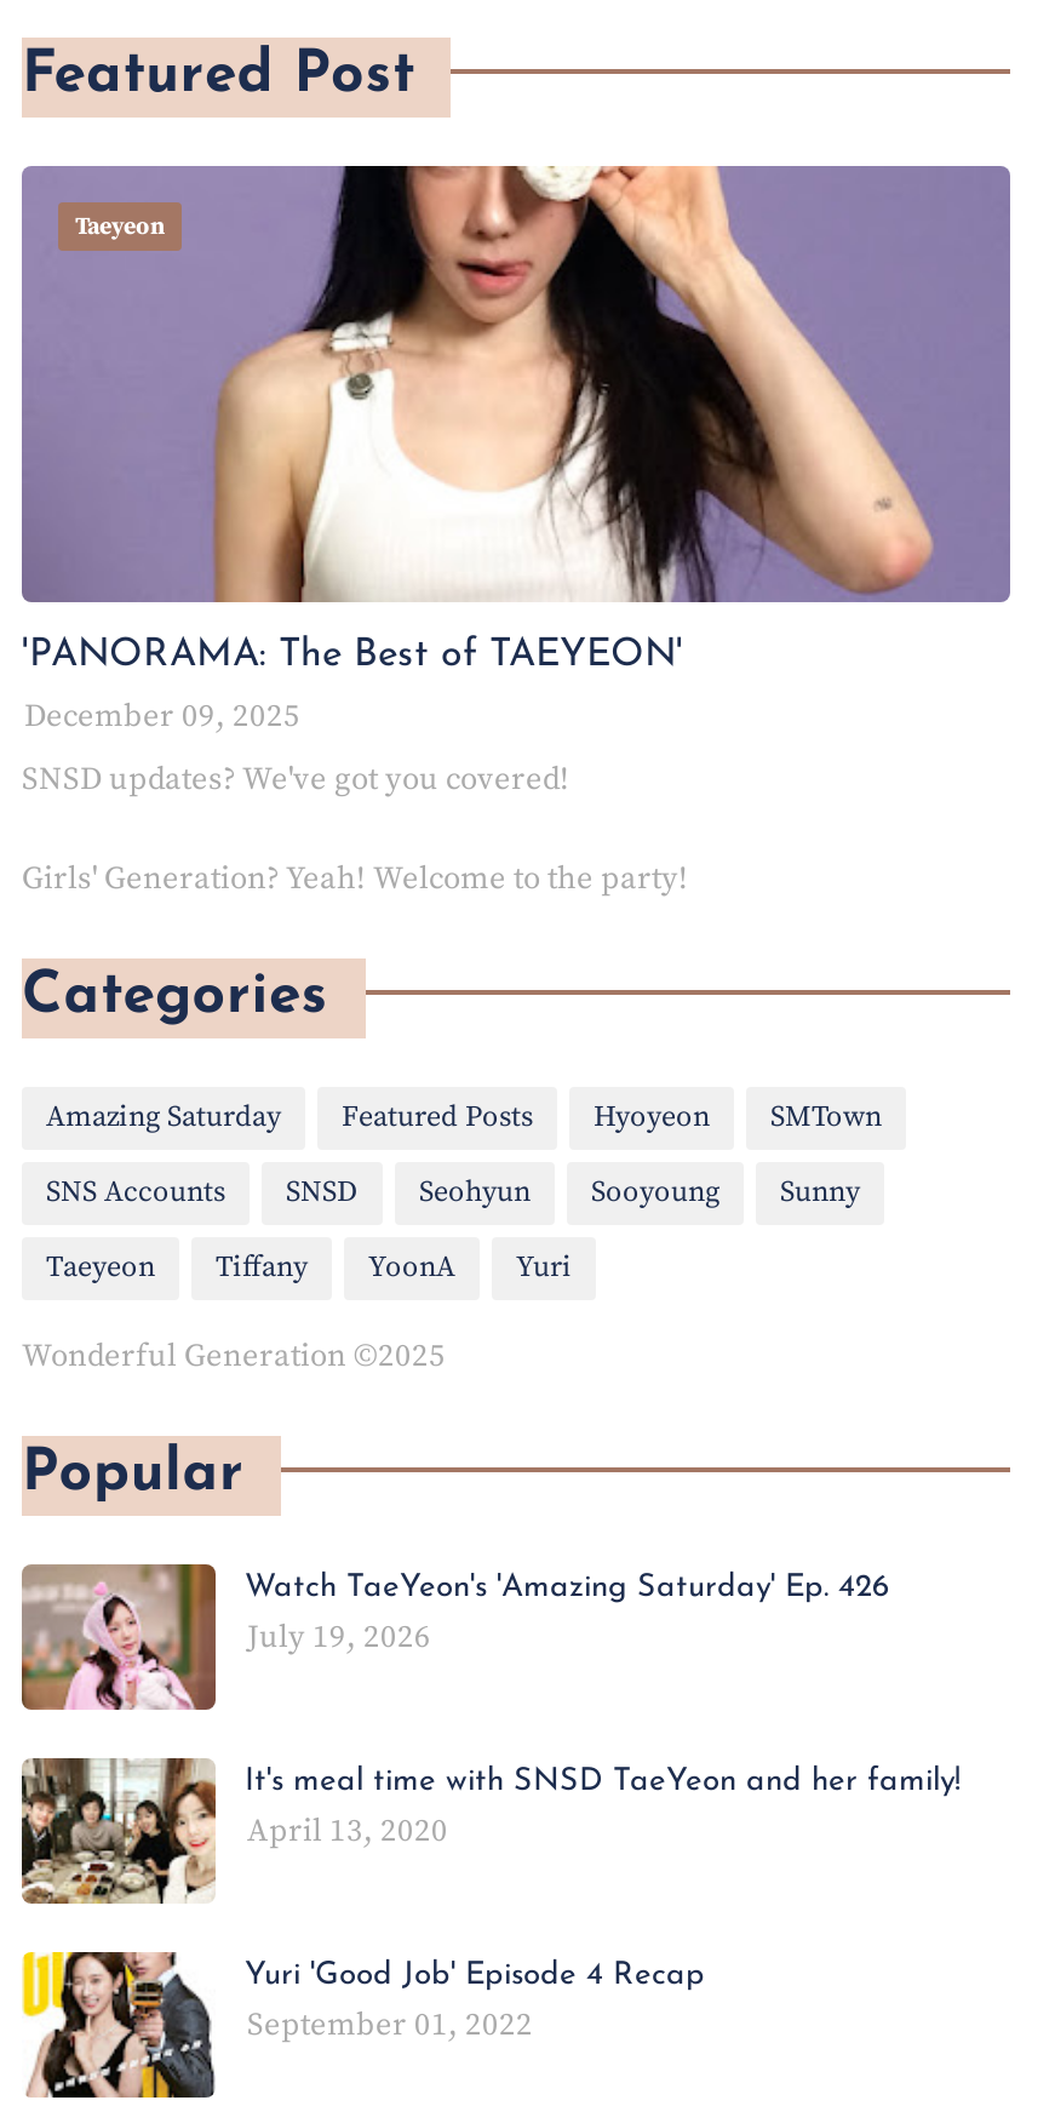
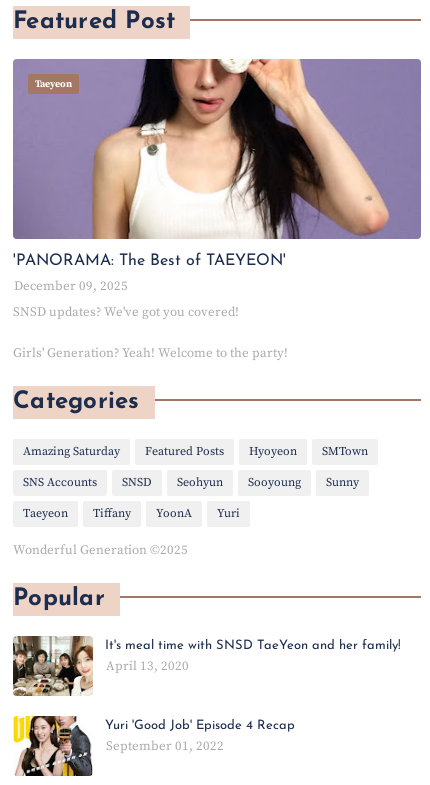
[22,1564,889,1710] [image] | Watch TaeYeon's 'Amazing Saturday' Ep. 426 | July 19, 2026 -> none

